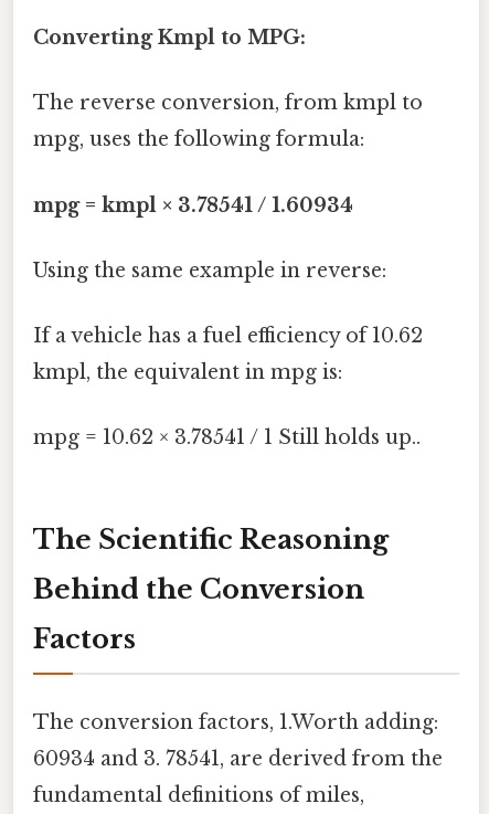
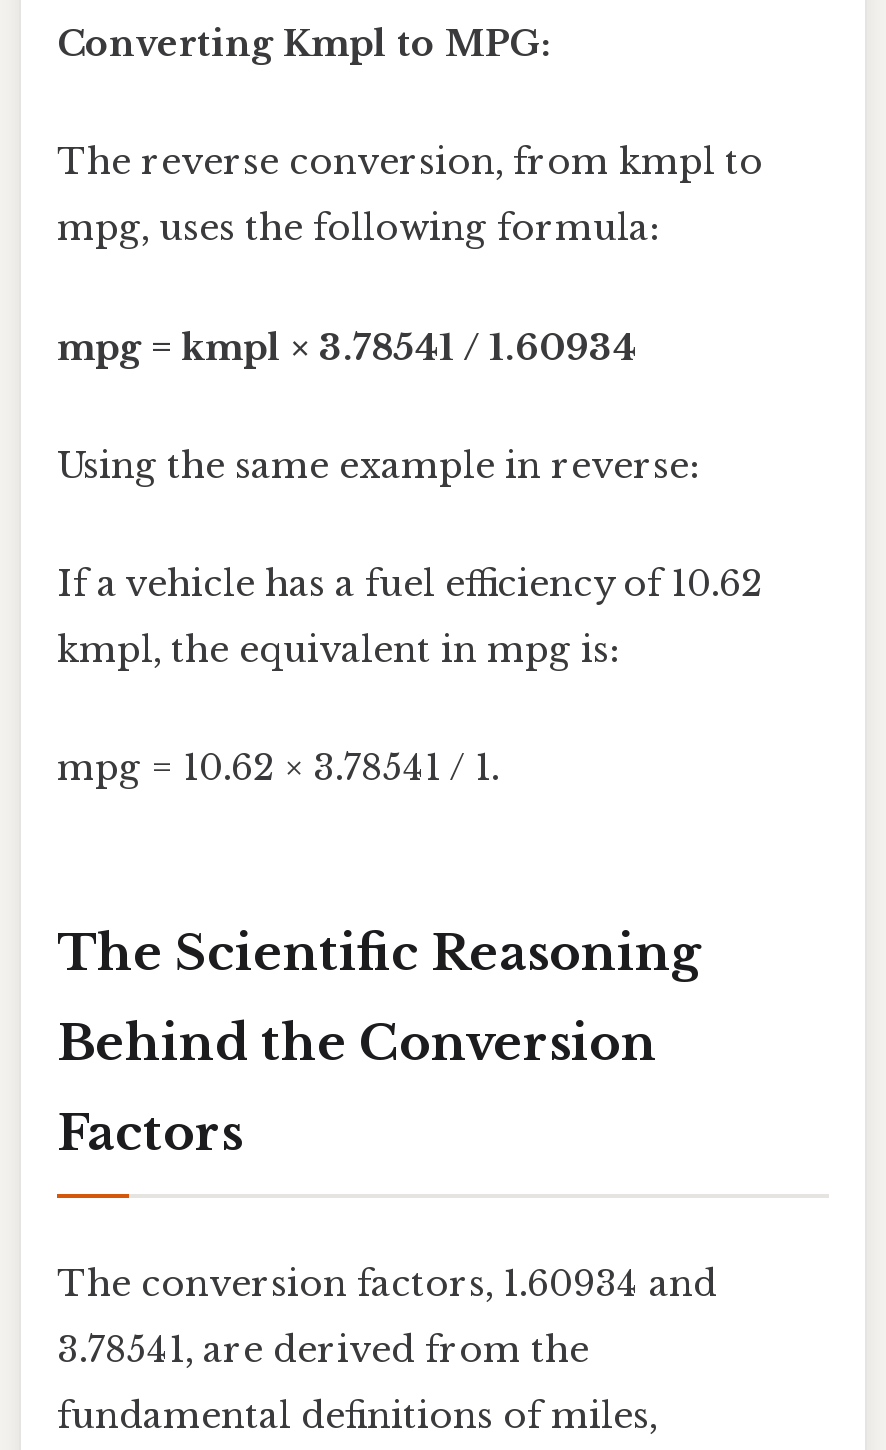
[33,426,421,450] mpg = 10.62 × 3.78541 / 1 Still holds up.. -> [57,747,499,791] mpg = 10.62 × 3.78541 / 1.
[33,710,438,734] The conversion factors, 1.Worth adding: -> [57,1261,717,1305] The conversion factors, 1.60934 and
[33,746,443,770] 60934 and 3. 78541, are derived from the -> [57,1327,589,1371] 3.78541, are derived from the

